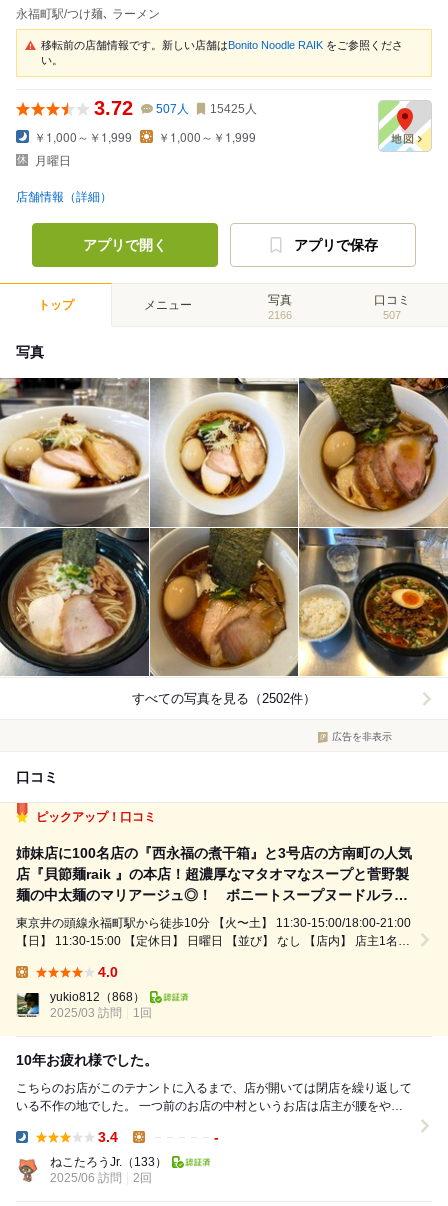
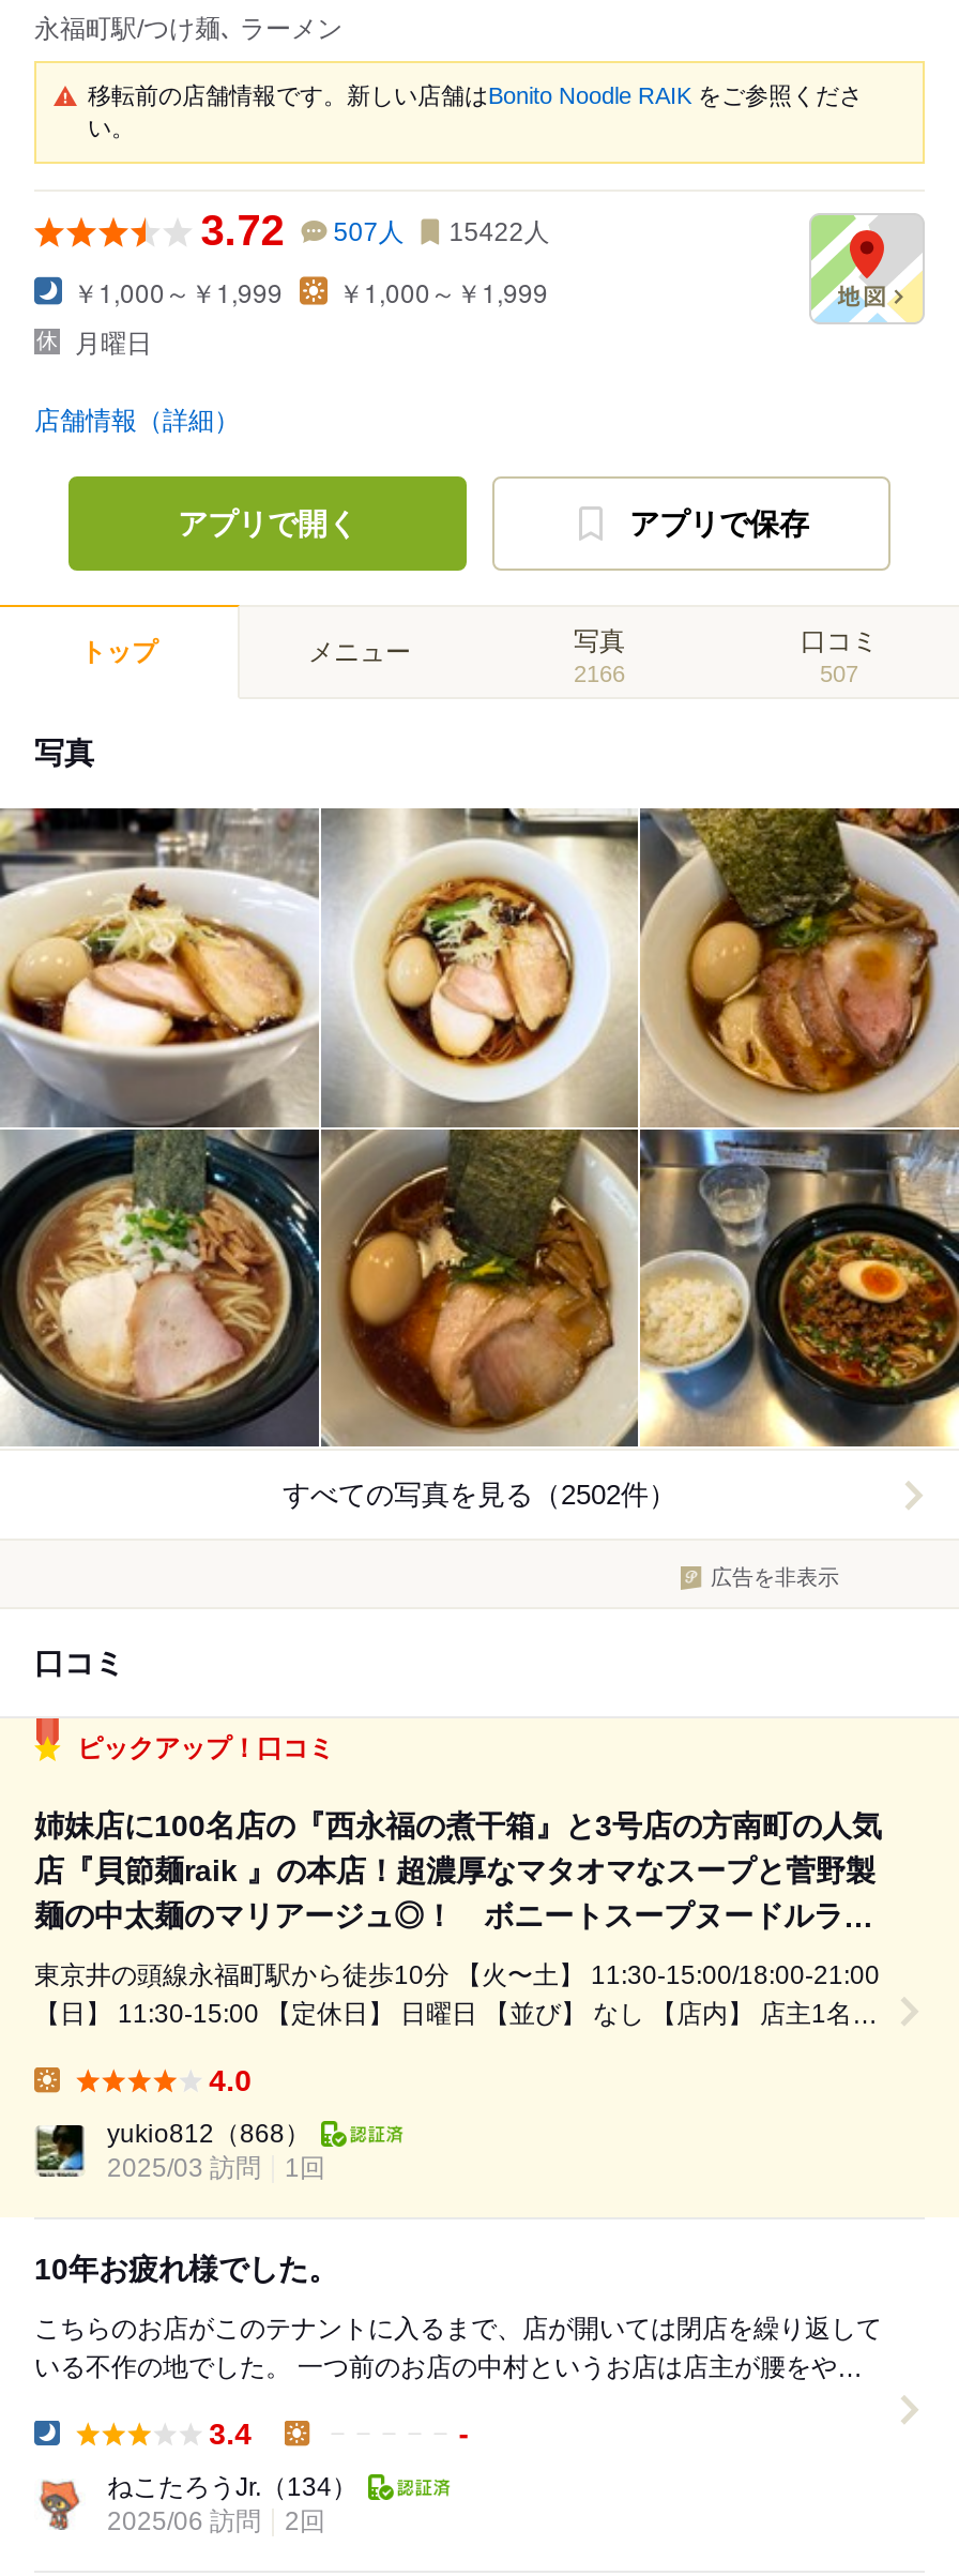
[94,97,257,119] 3.72 507人 15425人 -> [201,207,550,254] 3.72 507人 15422人
[50,1155,167,1169] ねこたろうJr.（133） -> [107,2473,357,2503] ねこたろうJr.（134）

